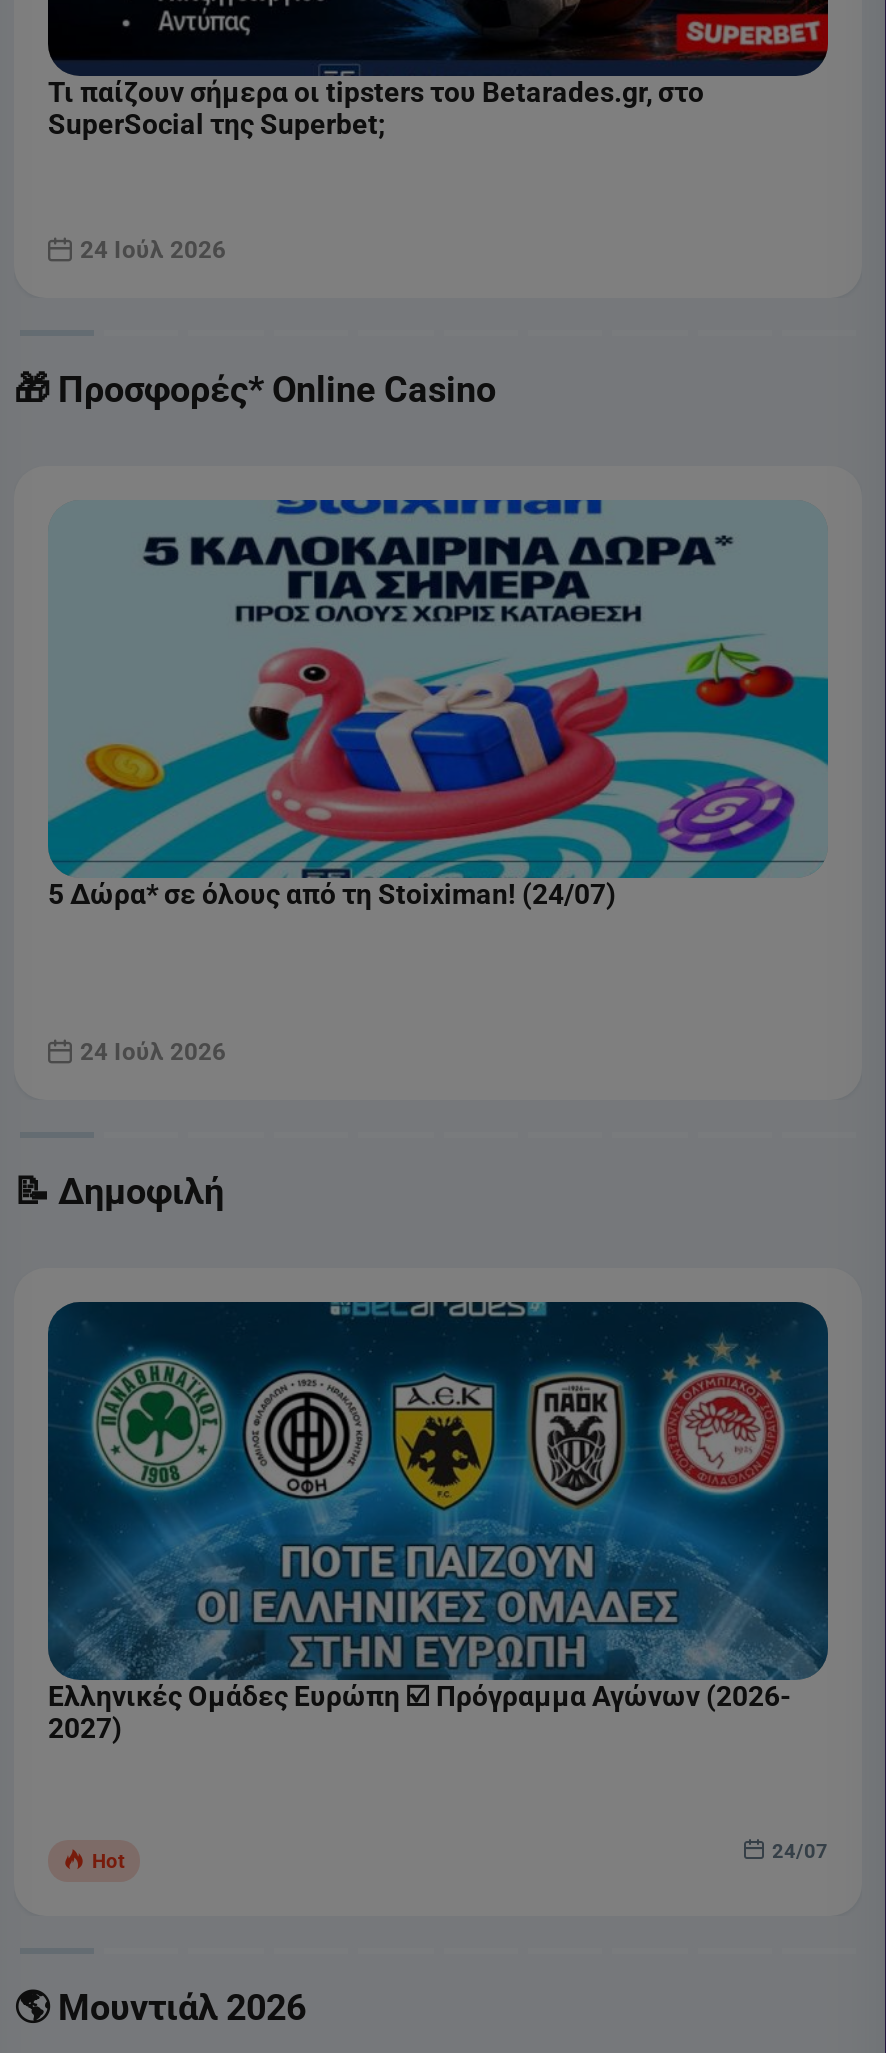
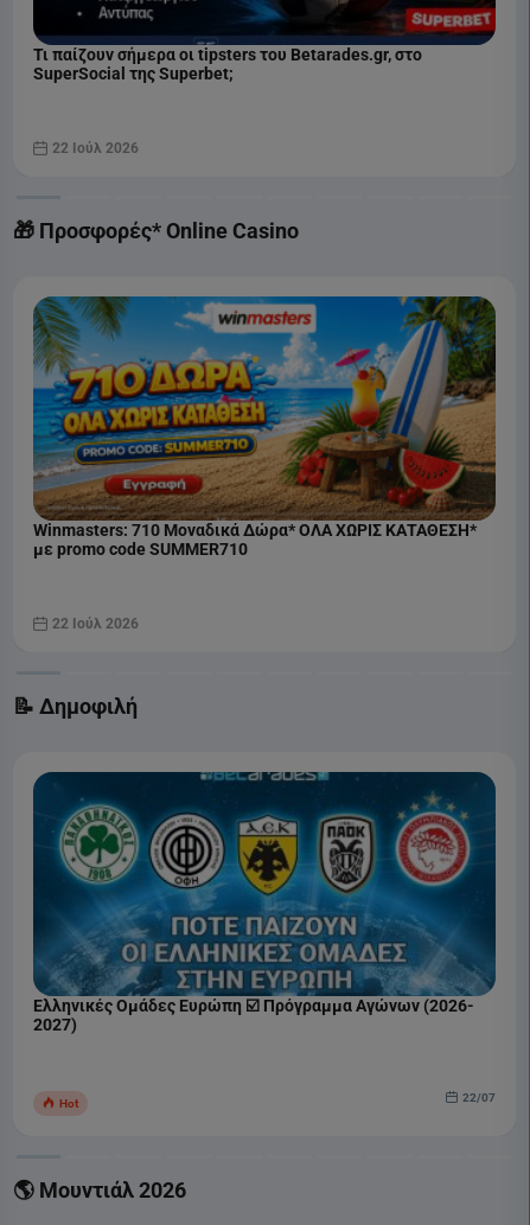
[80,236,226,264] 24 Ιούλ 2026 -> [52,140,139,156] 22 Ιούλ 2026
[46,500,830,910] [image] | 5 Δώρα* σε όλους από τη Stoiximan! (24/07) -> [32,295,497,558] [image] | Winmasters: 710 Μοναδικά Δώρα* ΟΛΑ ΧΩΡΙΣ ΚΑΤΑΘΕΣΗ* | με promo code SUMMER710
[80,1038,226,1066] 24 Ιούλ 2026 -> [52,615,139,632] 22 Ιούλ 2026
[772,1840,828,1862] 24/07 -> [462,1091,496,1104] 22/07

